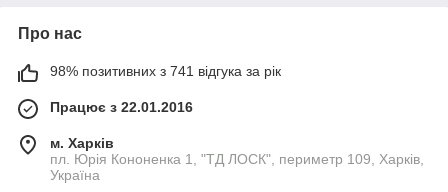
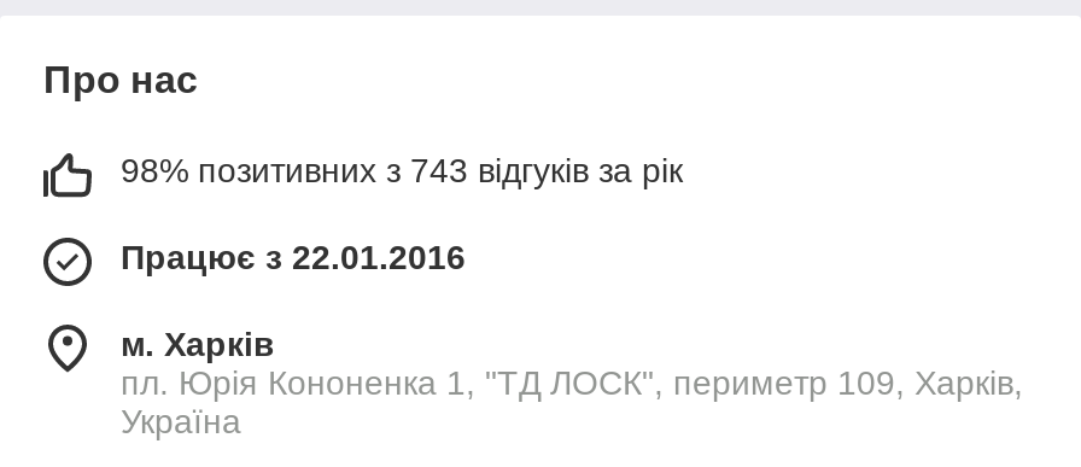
[50,63,281,79] 98% позитивних з 741 відгука за рік -> [121,151,683,189] 98% позитивних з 743 відгуків за рік

